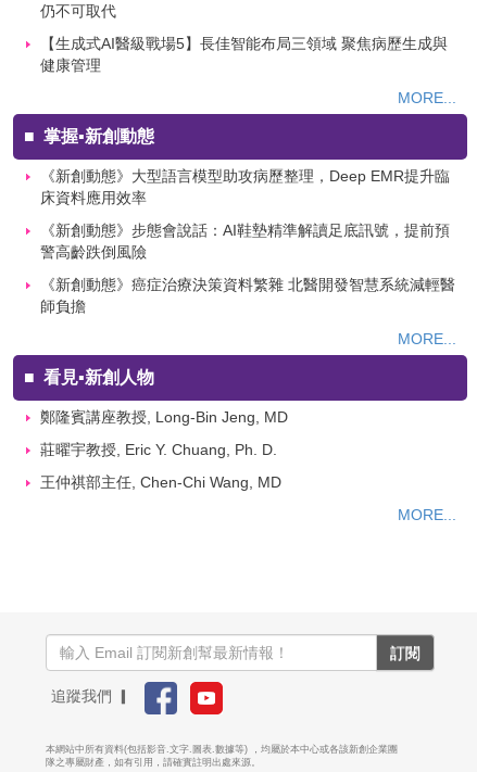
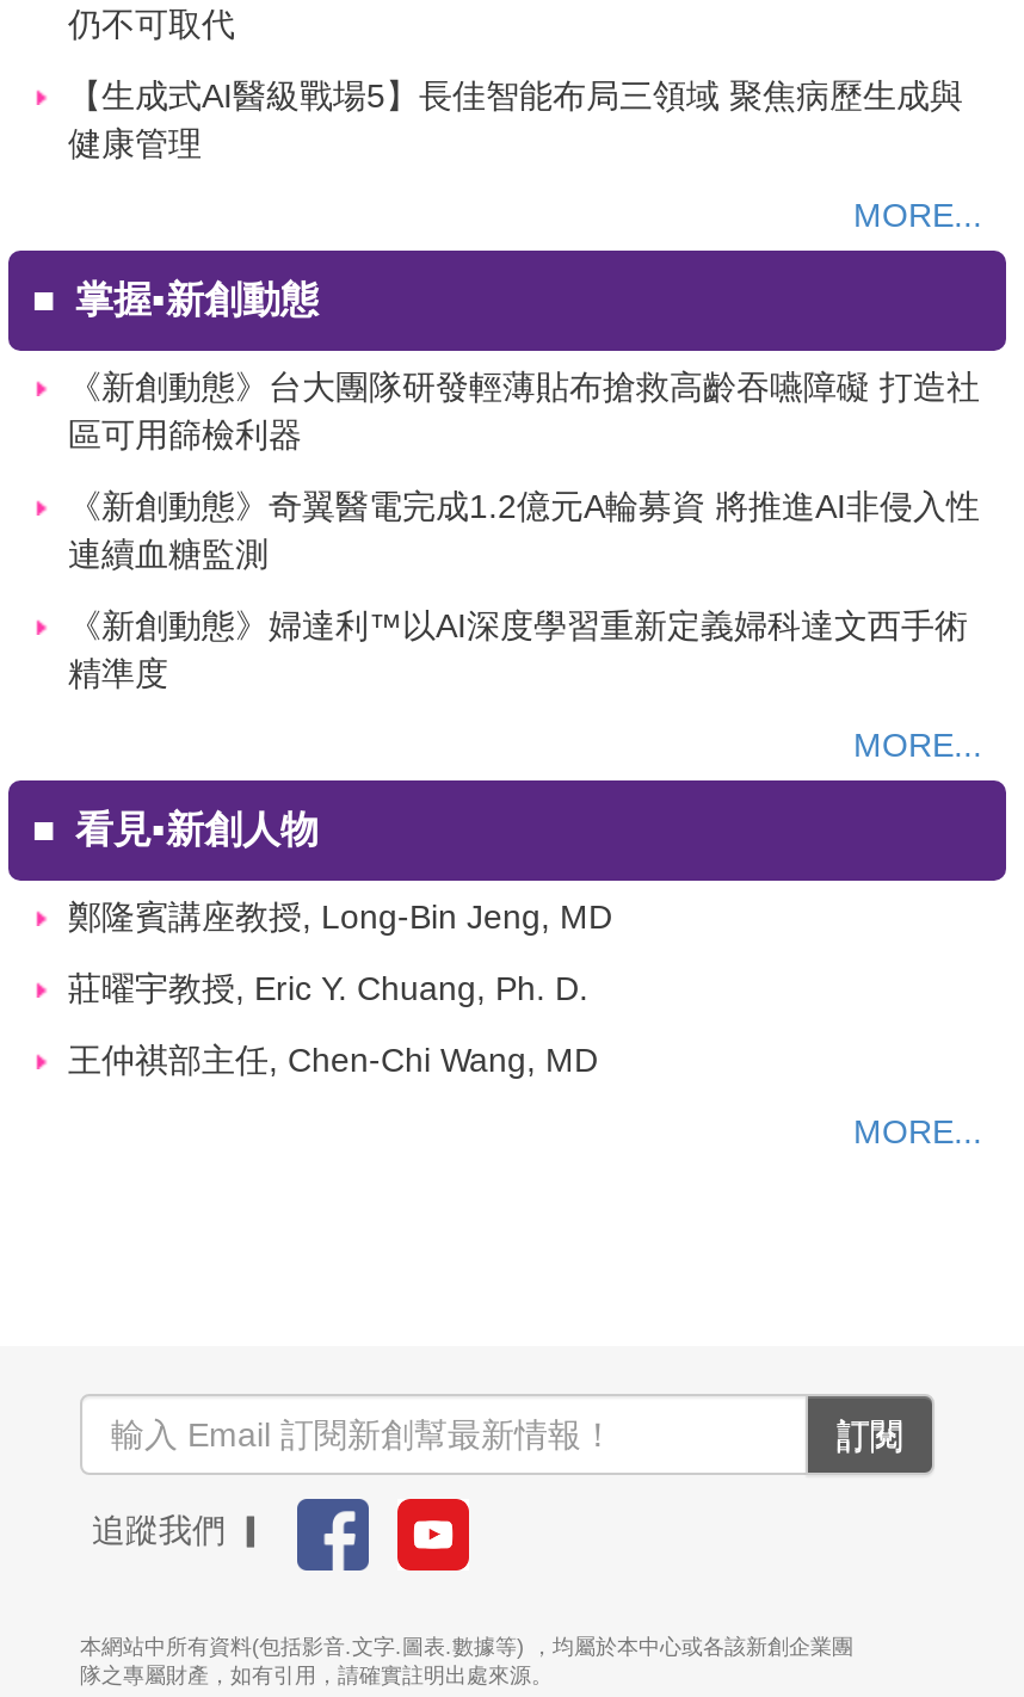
[40,167,450,207] 《新創動態》大型語言模型助攻病歷整理，Deep EMR提升臨 | 床資料應用效率 -> [68,368,980,454] 《新創動態》台大團隊研發輕薄貼布搶救高齡吞嚥障礙 打造社 | 區可用篩檢利器
[40,222,450,261] 《新創動態》步態會說話：AI鞋墊精準解讀足底訊號，提前預 | 警高齡跌倒風險 -> [68,487,980,573] 《新創動態》奇翼醫電完成1.2億元A輪募資 將推進AI非侵入性 | 連續血糖監測
[40,276,455,315] 《新創動態》癌症治療決策資料繁雜 北醫開發智慧系統減輕醫 | 師負擔 -> [68,607,968,693] 《新創動態》婦達利™以AI深度學習重新定義婦科達文西手術 | 精準度

